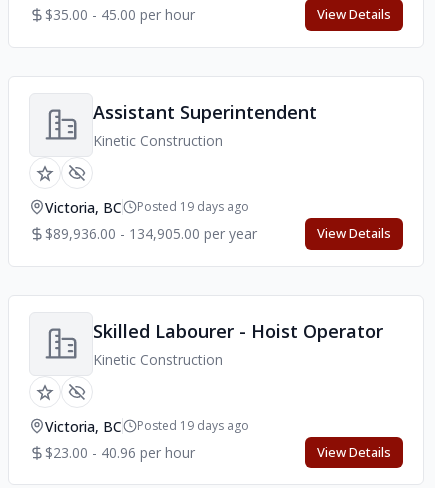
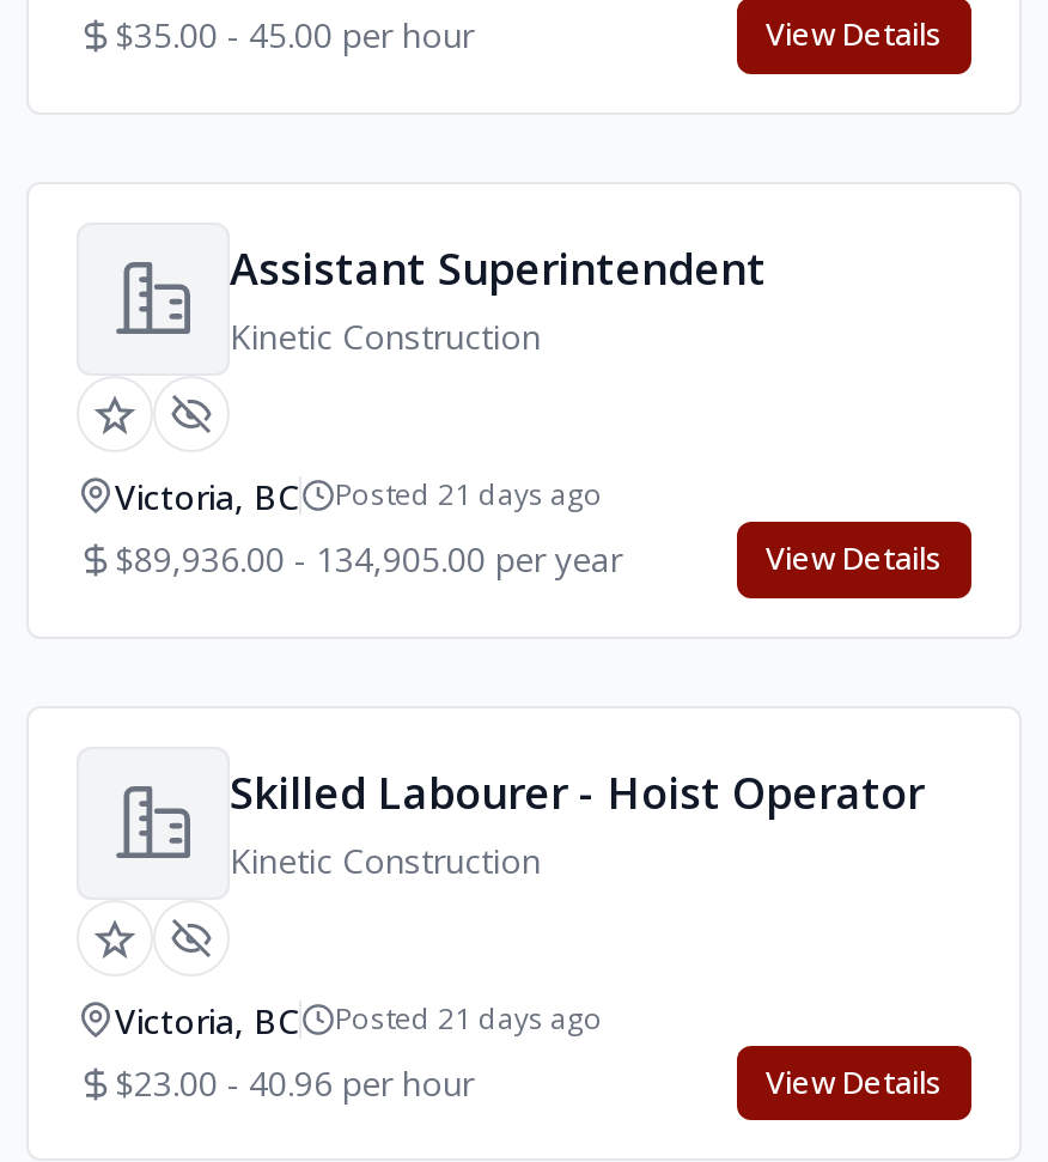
[137,198,249,215] Posted 19 days ago -> [335,475,603,516] Posted 21 days ago
[137,417,249,434] Posted 19 days ago -> [335,999,603,1039] Posted 21 days ago

